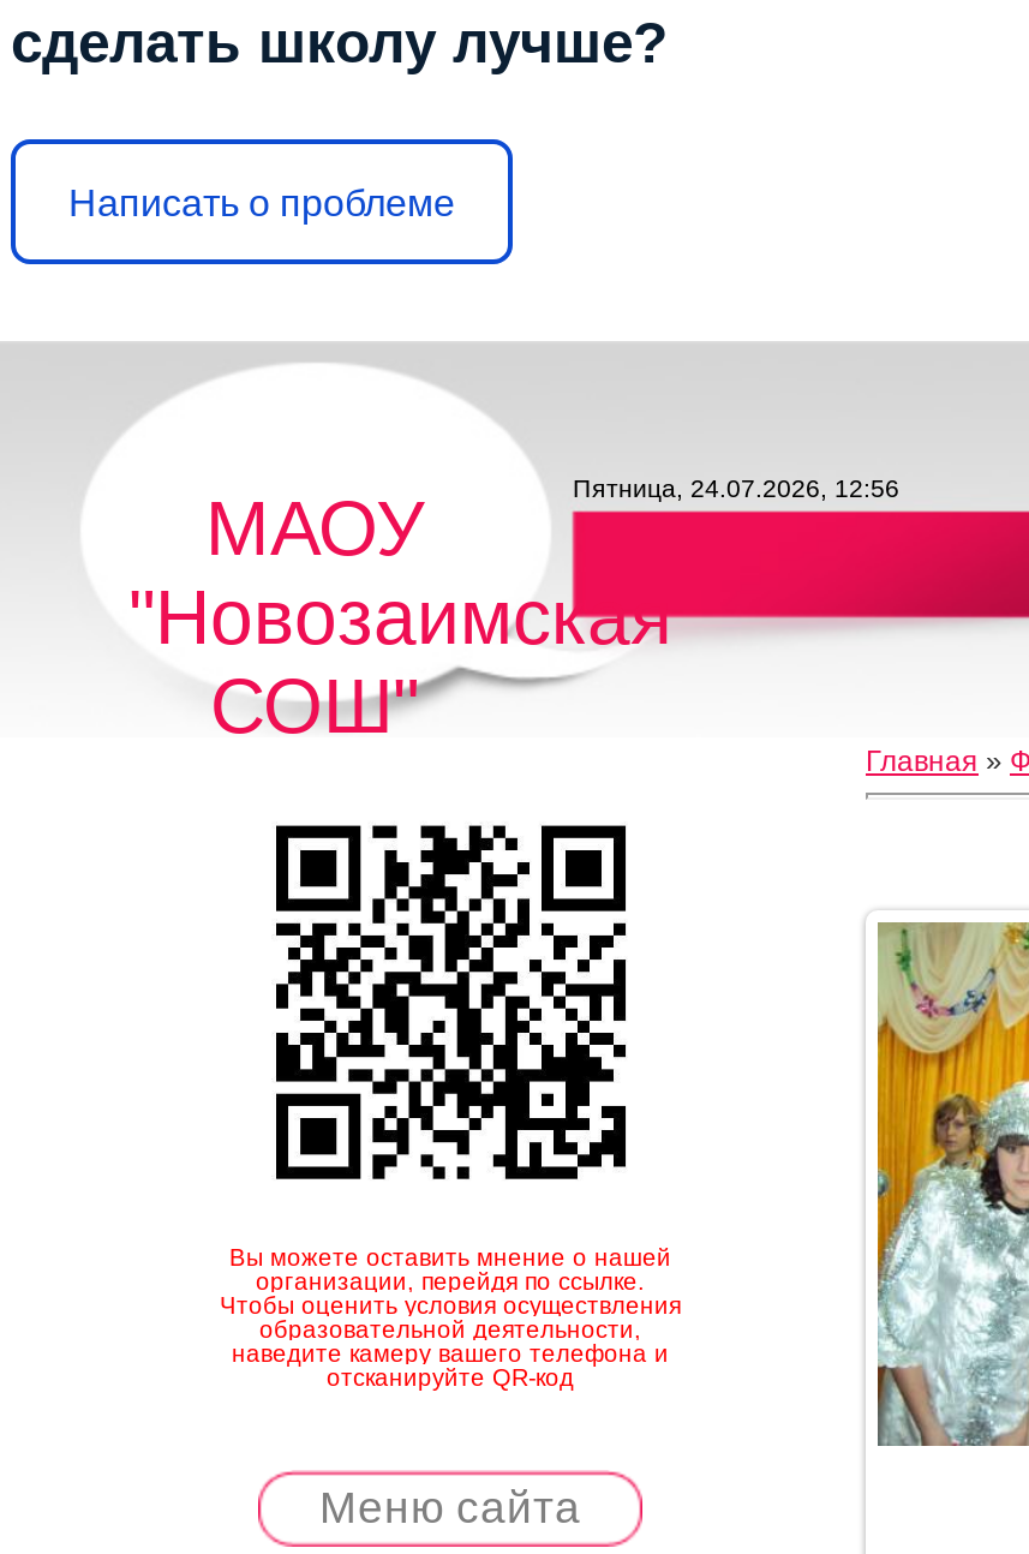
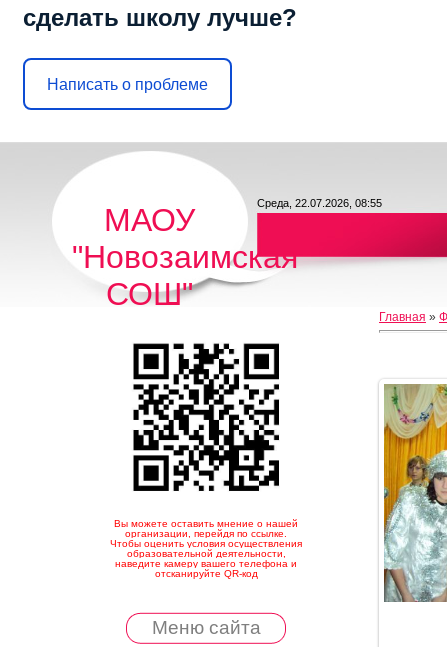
[573,473,899,502] Пятница, 24.07.2026, 12:56 -> [257,197,382,209] Среда, 22.07.2026, 08:55

